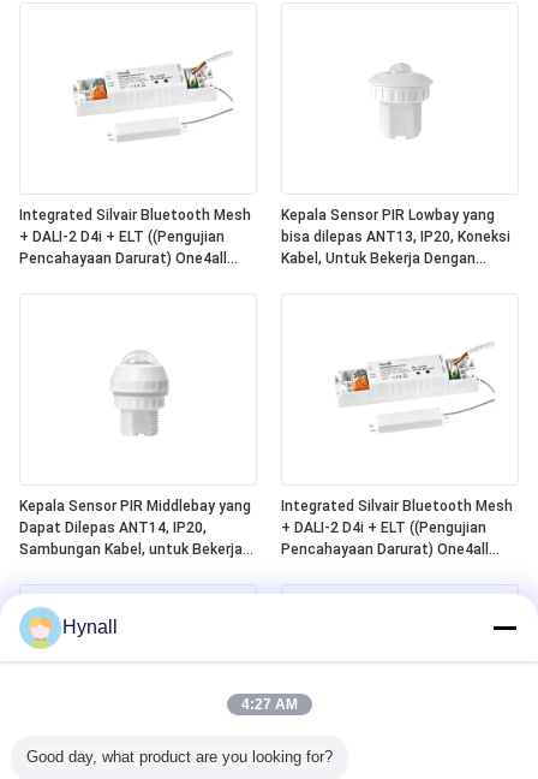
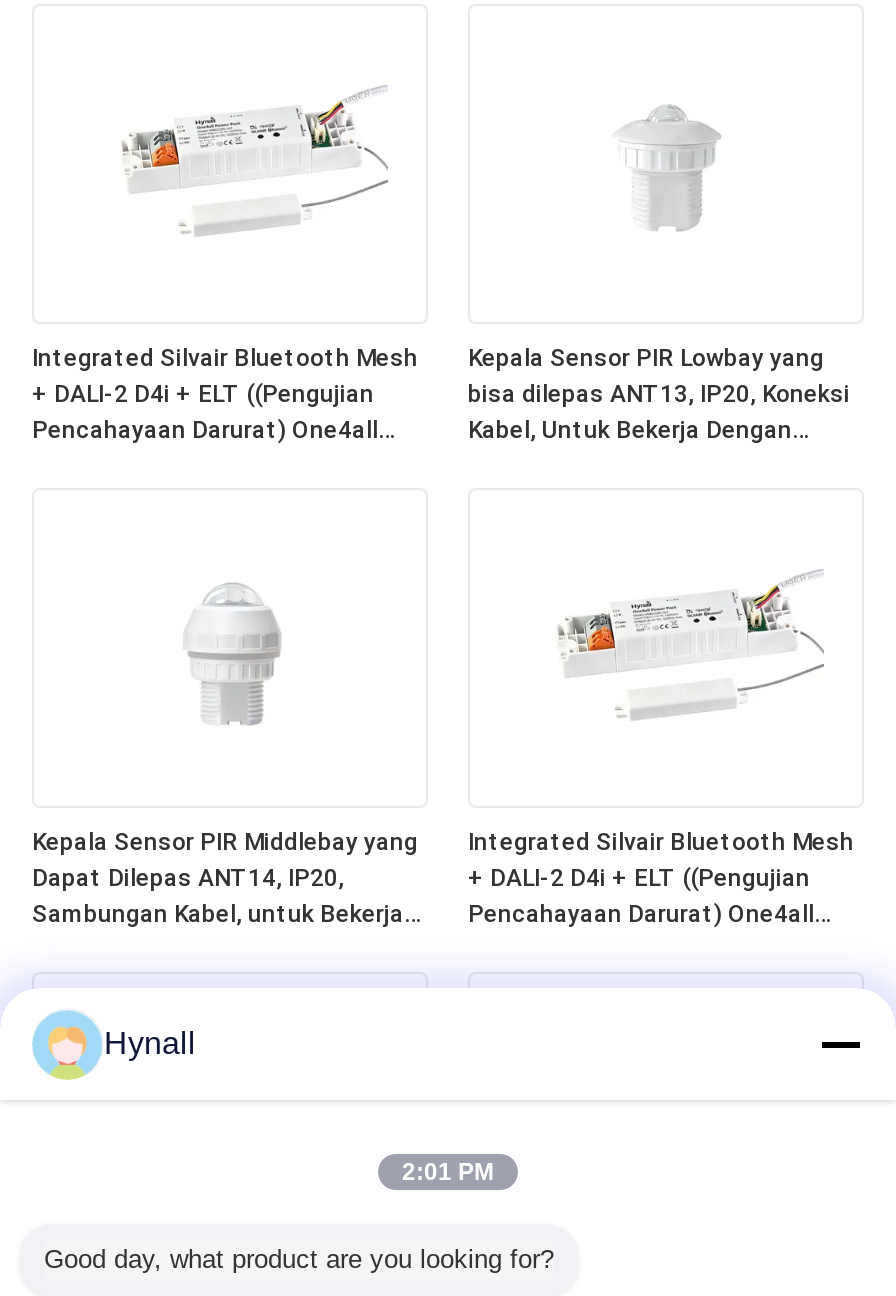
[241,696,297,713] 4:27 AM -> [402,1158,494,1186] 2:01 PM

